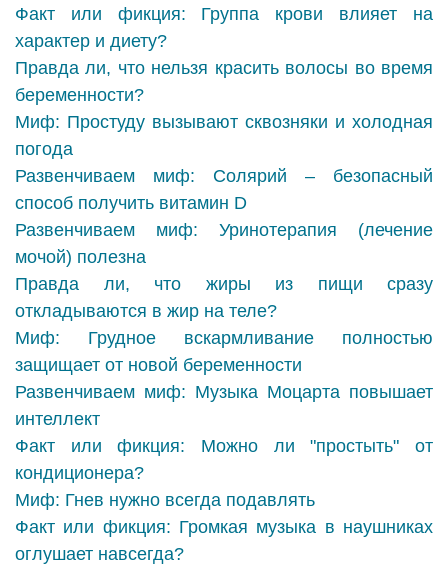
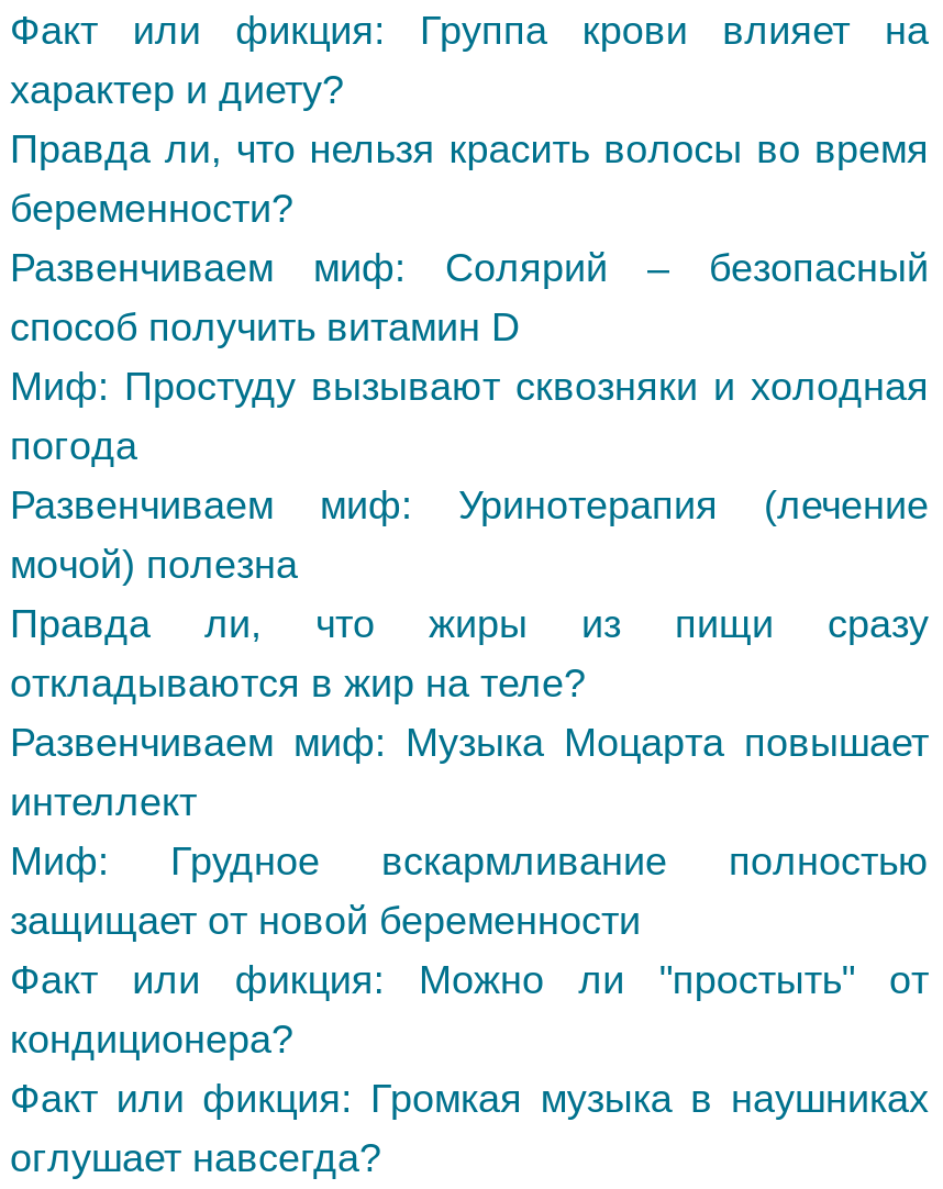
moved [15,112,433,159] -> [10,365,929,468]: Миф: Простуду вызывают сквозняки и холодная | погода
moved [15,166,433,213] -> [10,246,929,349]: Развенчиваем миф: Солярий – безопасный | способ получить витамин D
moved [15,328,433,375] -> [10,840,929,943]: Миф: Грудное вскармливание полностью | защищает от новой беременности
moved [15,382,433,429] -> [10,721,929,824]: Развенчиваем миф: Музыка Моцарта повышает | интеллект
[15,490,315,510] Миф: Гнев нужно всегда подавлять -> none

